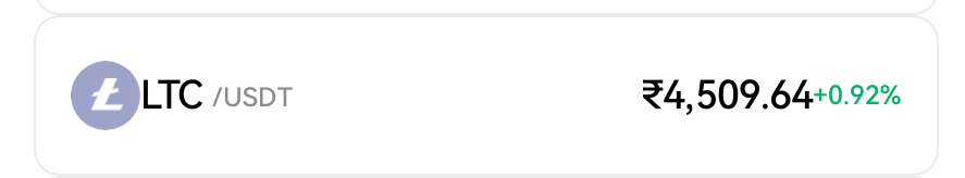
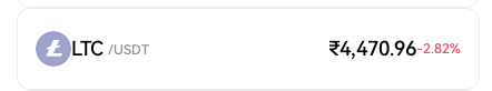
[641,72,902,117] ₹4,509.64+0.92% -> [328,37,461,60] ₹4,470.96-2.82%

